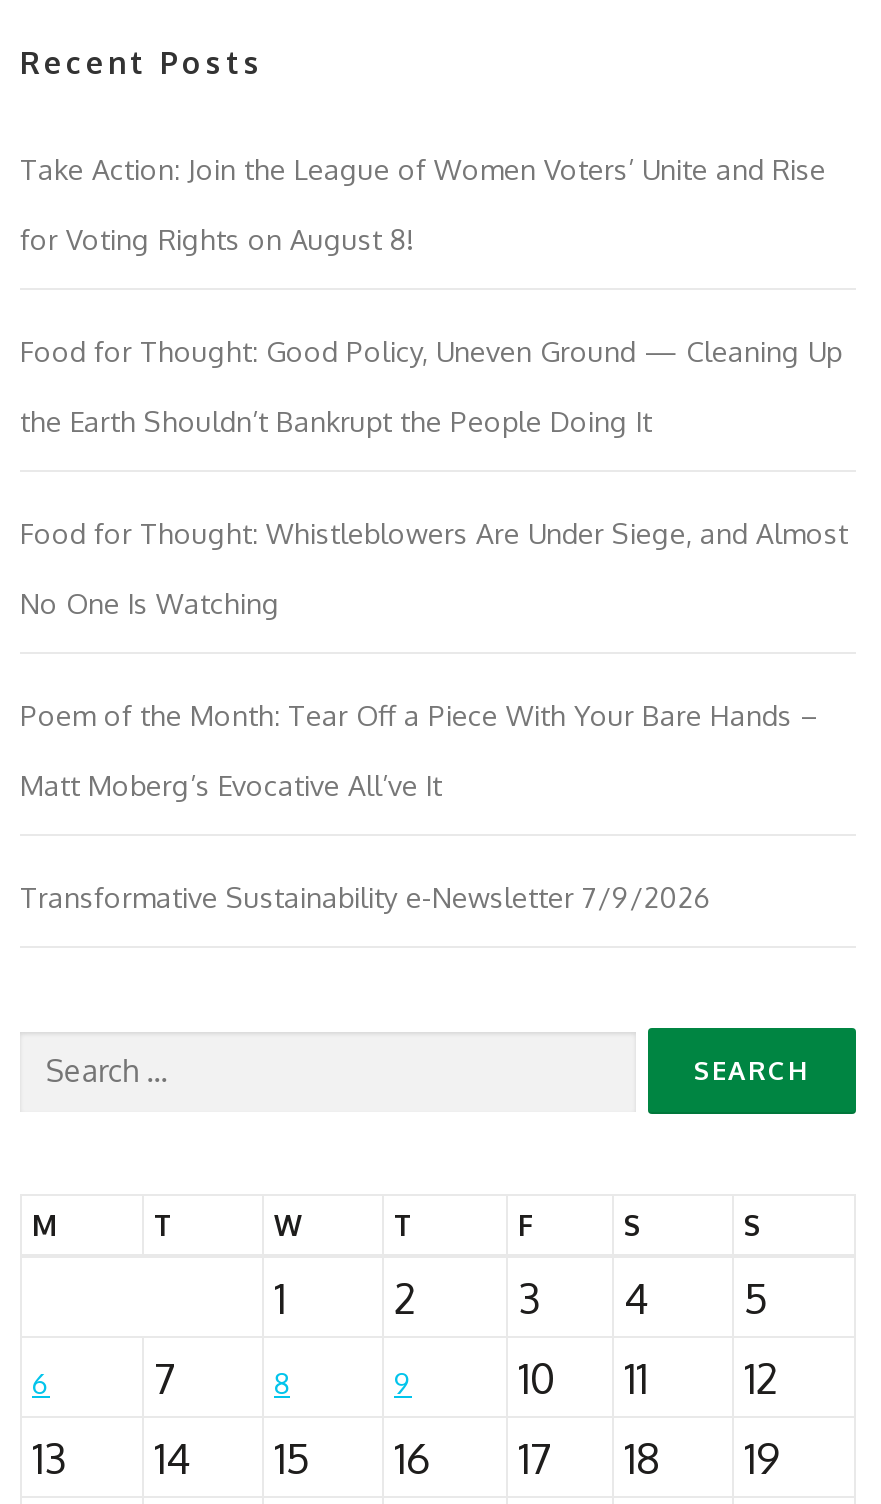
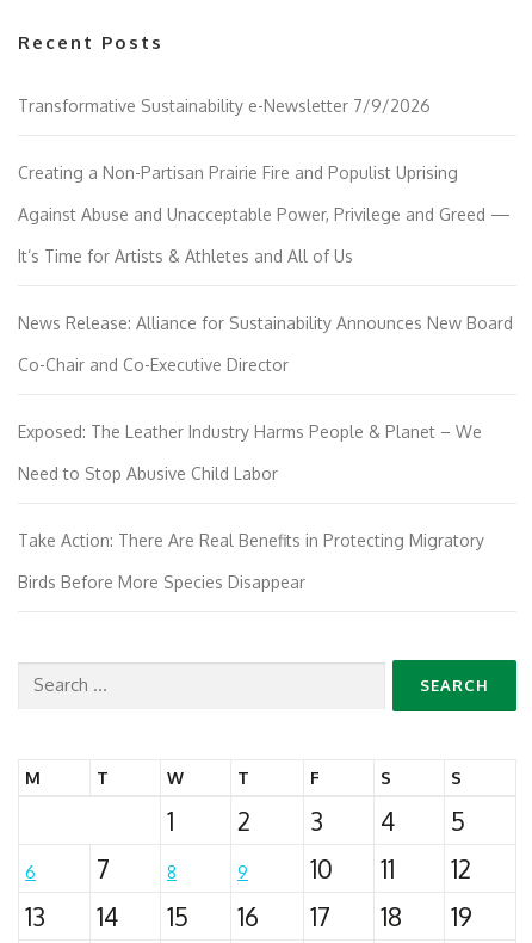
[20,152,848,802] Take Action: Join the League of Women Voters’ Unite and Rise | for Voting Rights on August 8! | Food for Thought: Good Policy, Uneven Ground — Cleaning Up | the Earth Shouldn’t Bankrupt the People Doing It | Food for Thought: Whistleblowers Are Under Siege, and Almost | No One Is Watching | Poem of the Month: Tear Off a Piece With Your Bare Hands – | Matt Moberg’s Evocative All’ve It -> none
moved [20,880,712,914] -> [18,95,431,115]: Transformative Sustainability e-Newsletter 7/9/2026
none -> [18,162,515,592] Creating a Non-Partisan Prairie Fire and Populist Uprising | Against Abuse and Unacceptable Power, Privilege and Greed — | It’s Time for Artists & Athletes and All of Us | News Release: Alliance for Sustainability Announces New Board | Co-Chair and Co-Executive Director | Exposed: The Leather Industry Harms People & Planet – We | Need to Stop Abusive Child Labor | Take Action: There Are Real Benefits in Protecting Migratory | Birds Before More Species Disappear

